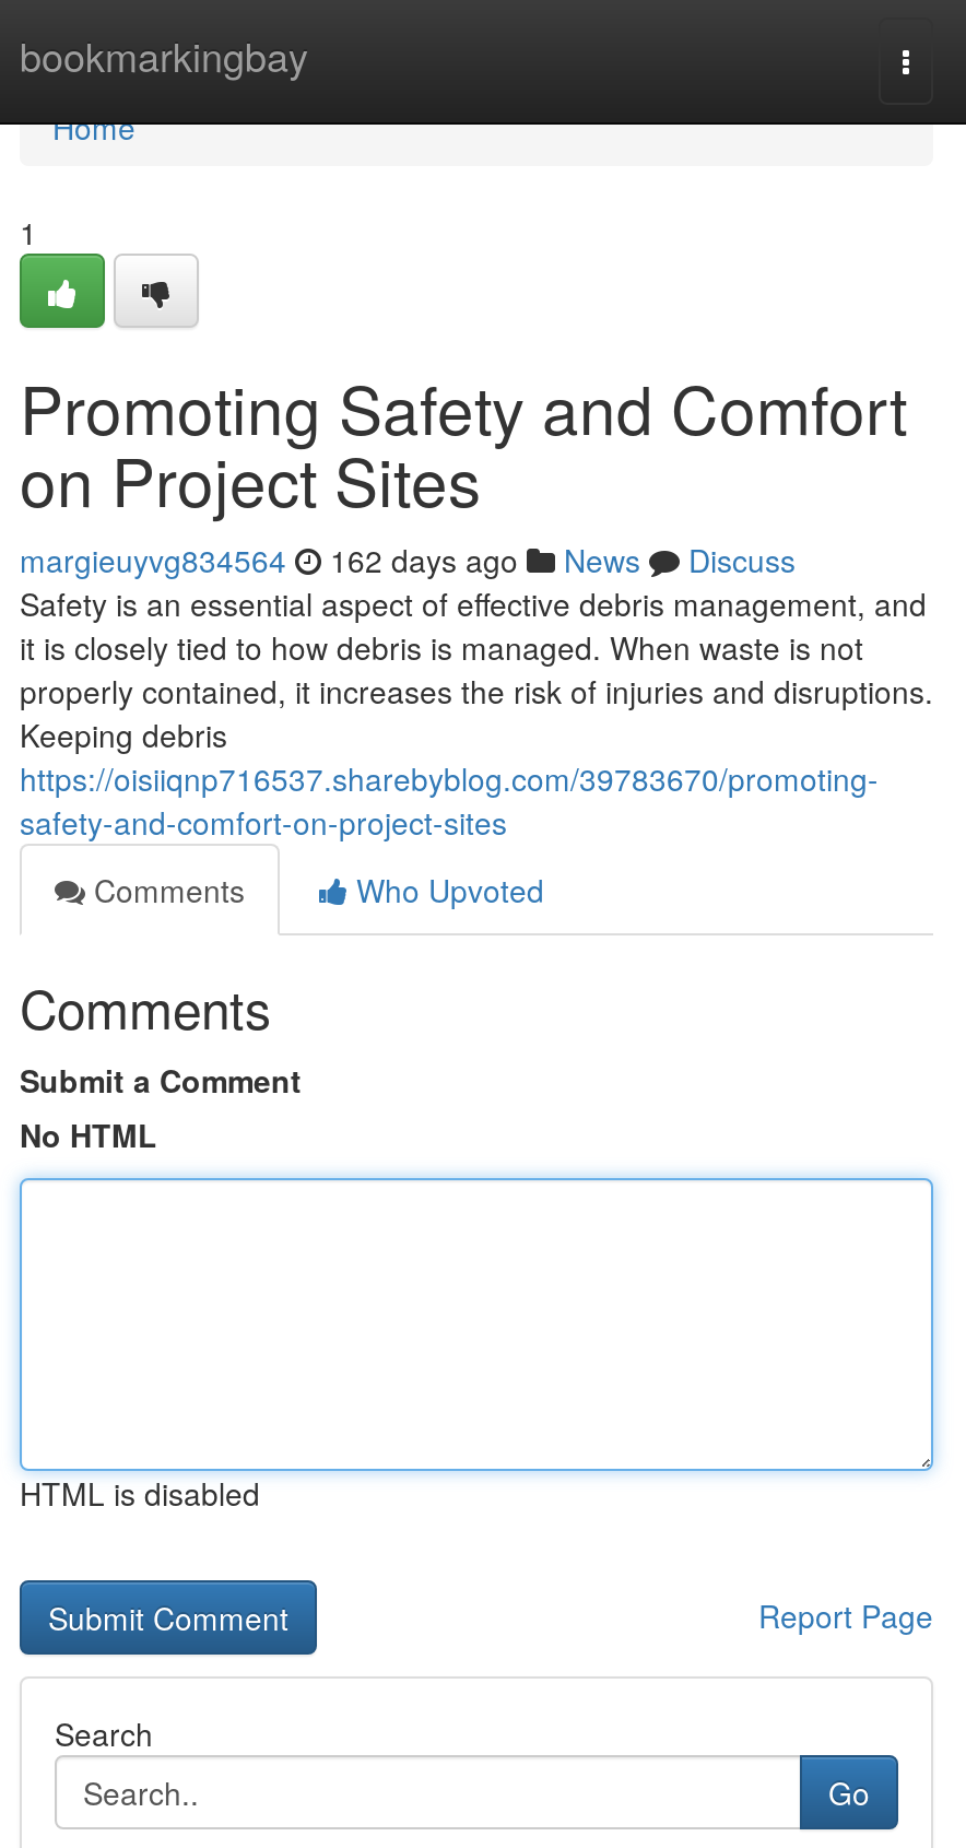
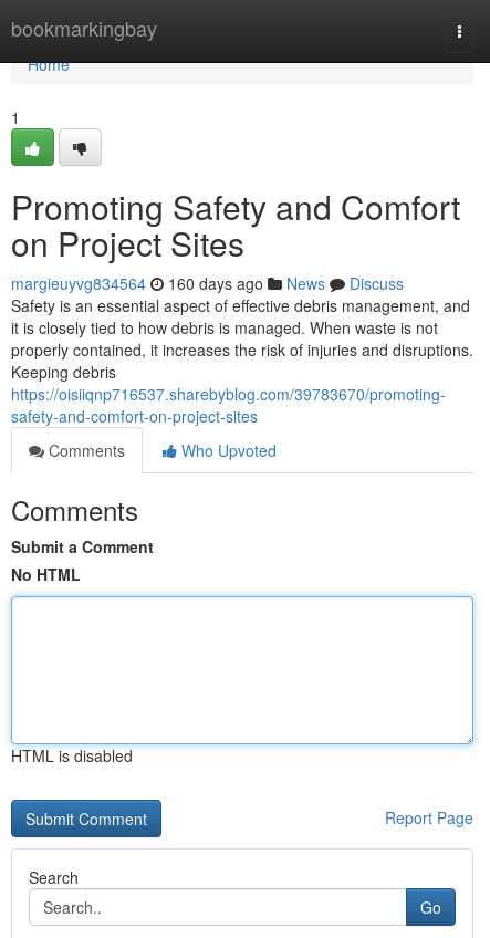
[20,538,796,581] margieuyvg834564 162 days ago News Discuss -> [11,272,404,294] margieuyvg834564 160 days ago News Discuss

